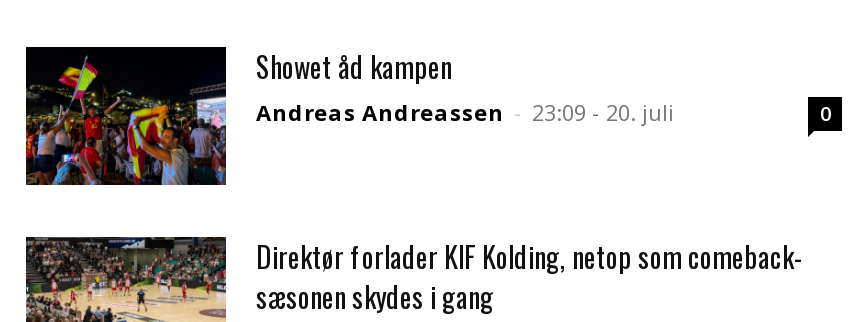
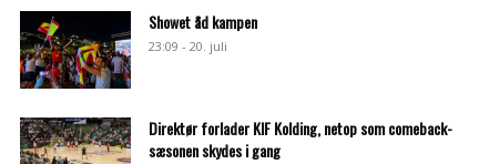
[256,97,832,127] Andreas Andreassen - 23:09 - 20. juli | 0 -> [149,37,227,54] 23:09 - 20. juli

